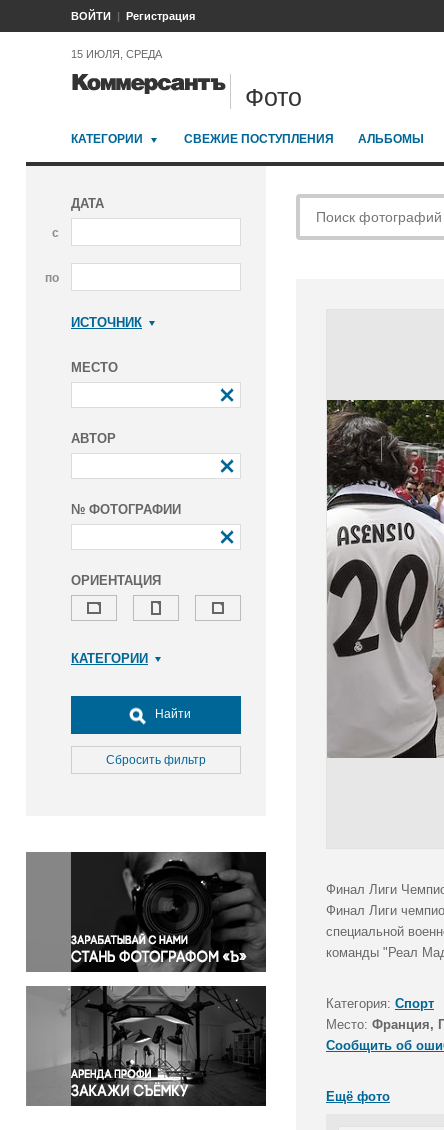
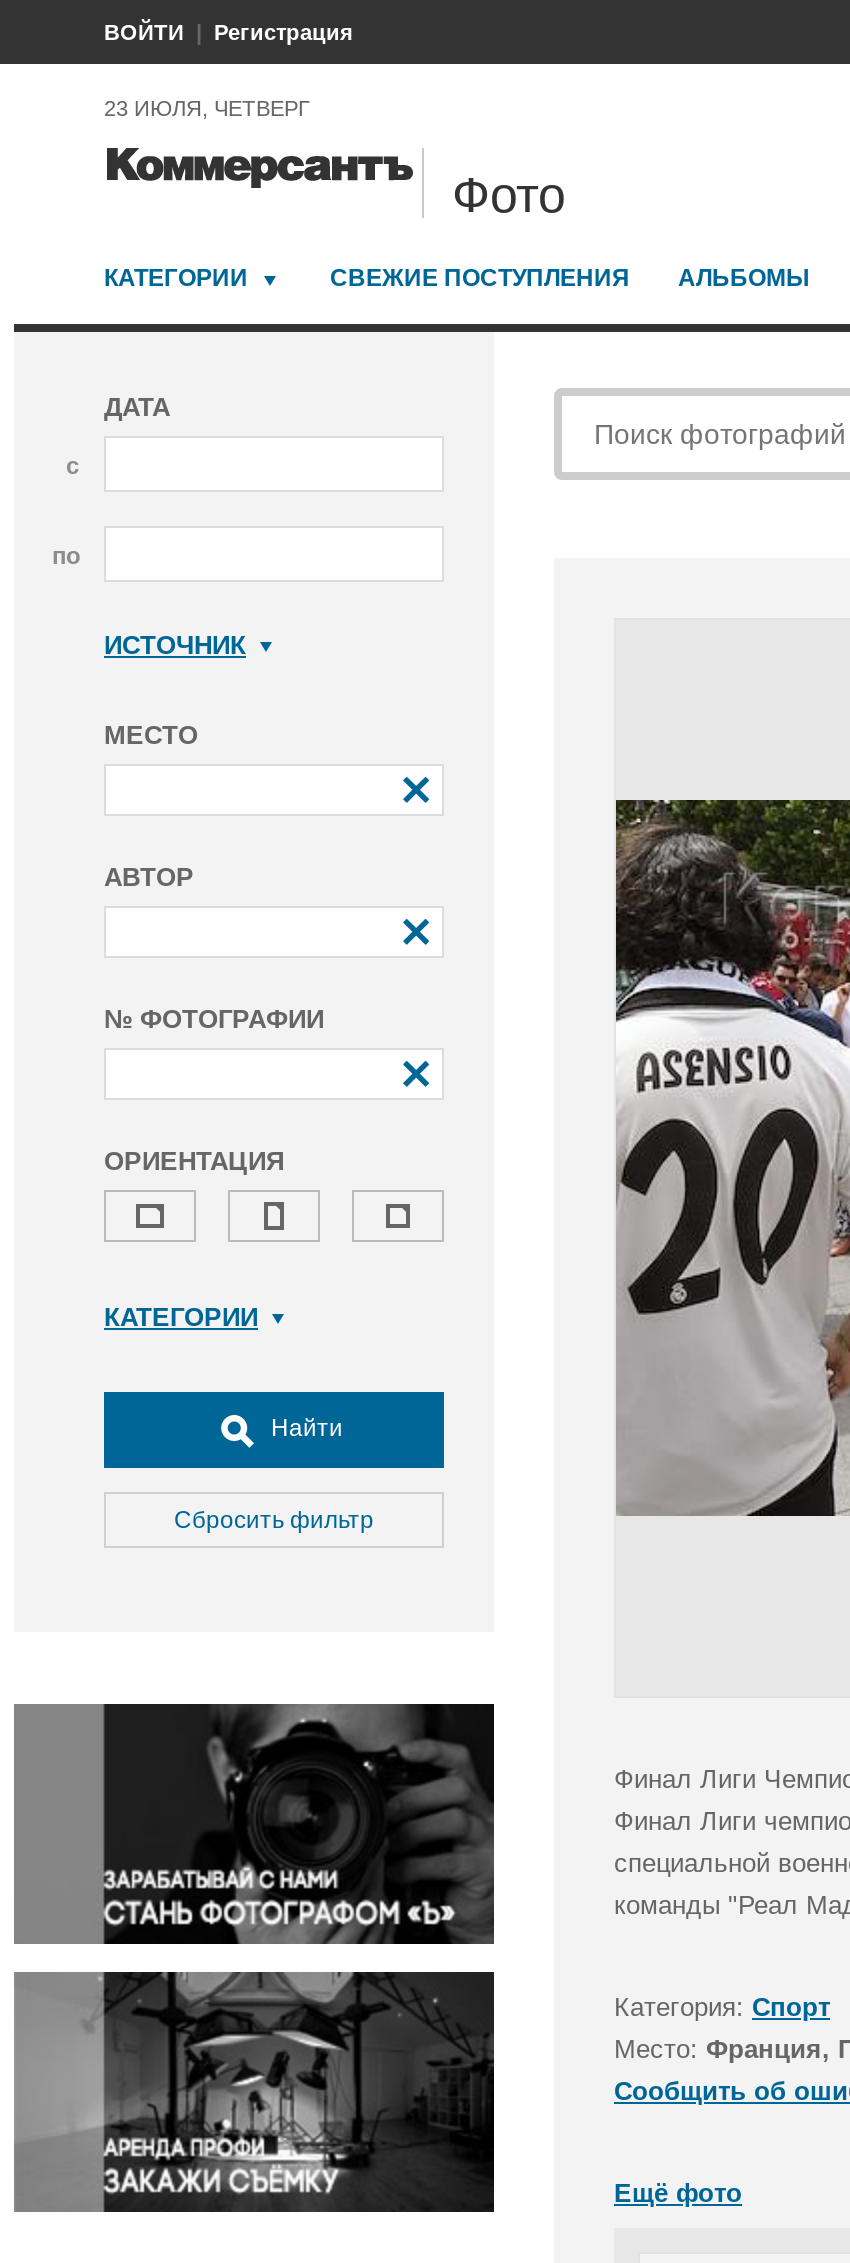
[71,48,162,60] 15 ИЮЛЯ, СРЕДА -> [104,96,310,120] 23 ИЮЛЯ, ЧЕТВЕРГ

